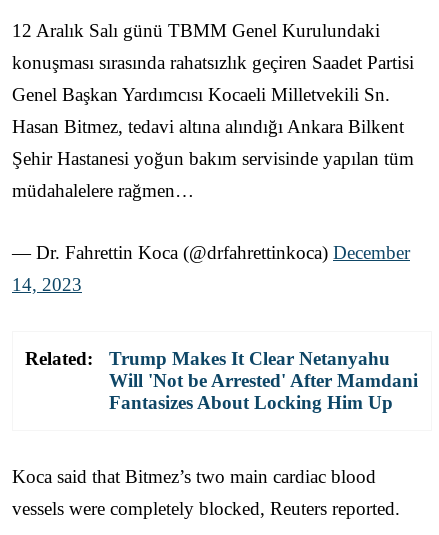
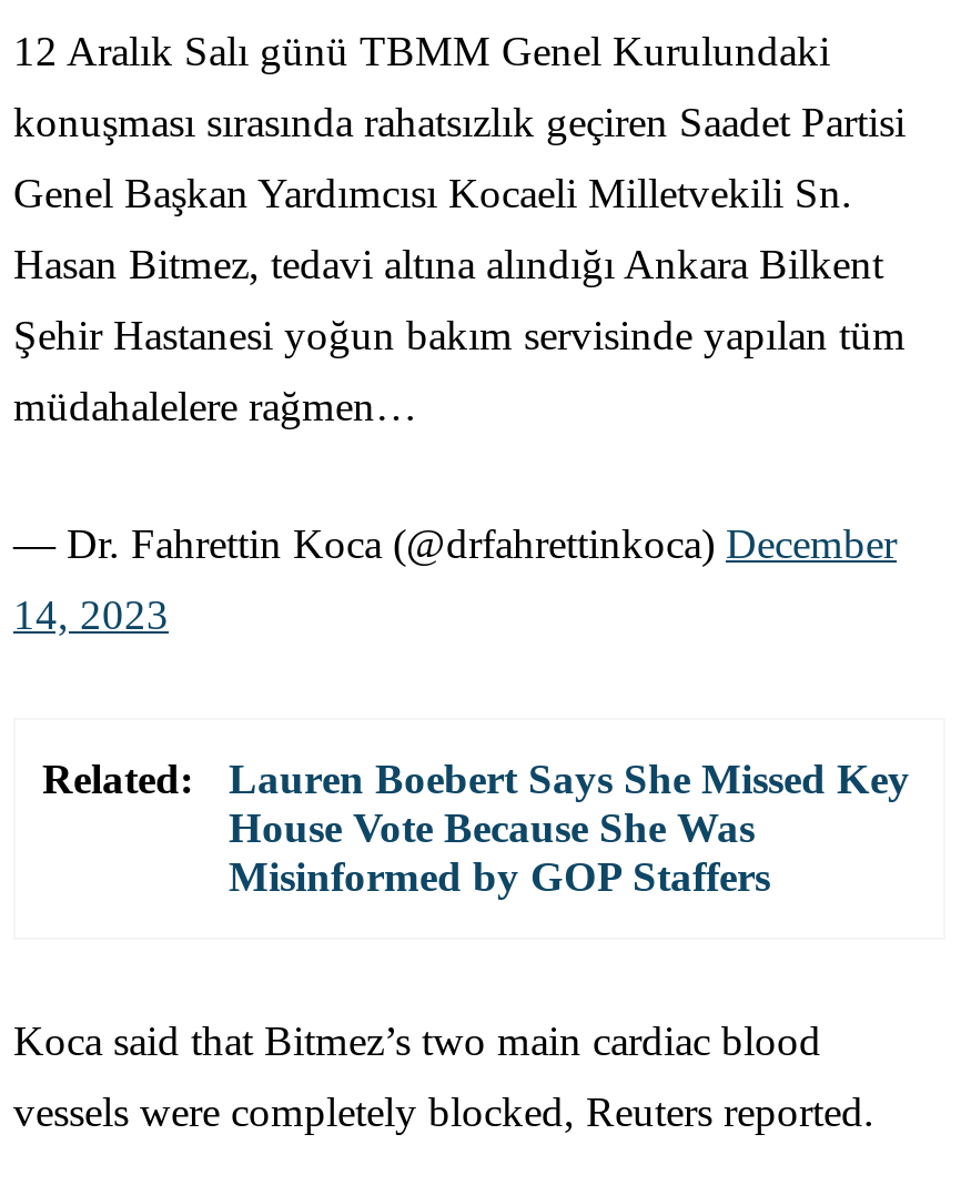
[109,348,418,413] Trump Makes It Clear Netanyahu | Will 'Not be Arrested' After Mamdani | Fantasizes About Locking Him Up -> [229,755,910,899] Lauren Boebert Says She Missed Key | House Vote Because She Was | Misinformed by GOP Staffers

